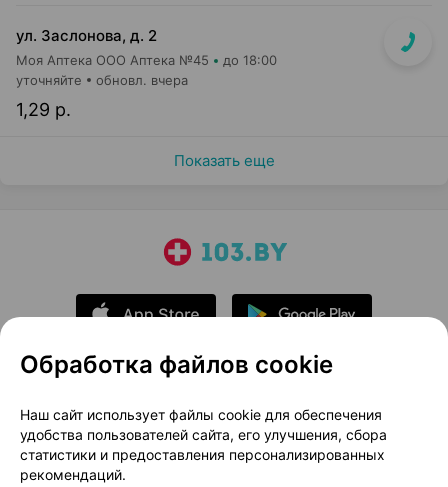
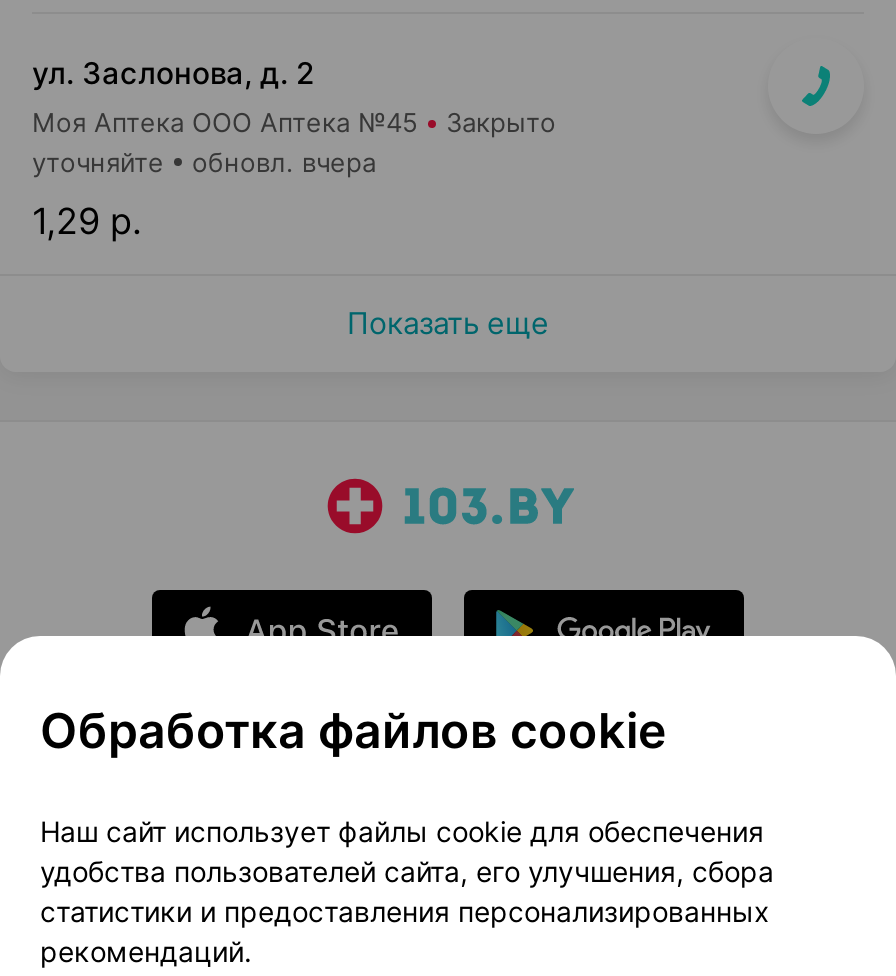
[223,52,277,68] до 18:00 -> [446,106,556,138] Закрыто

